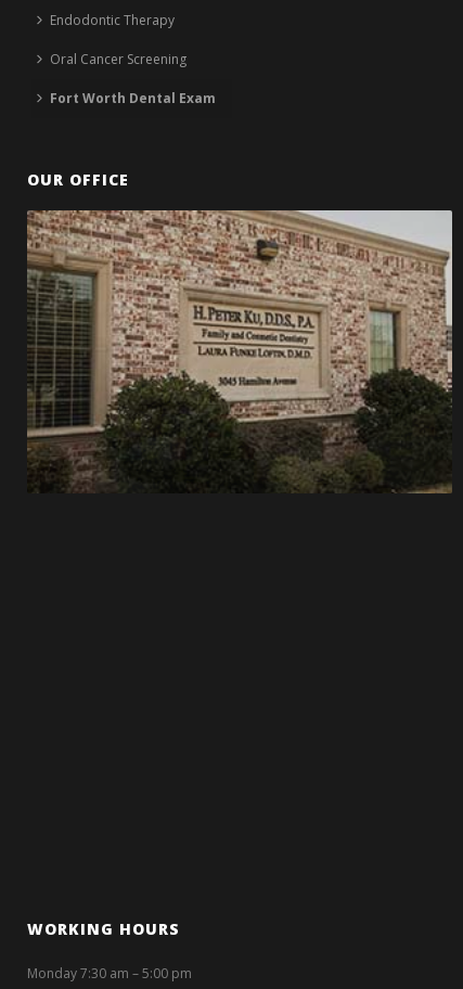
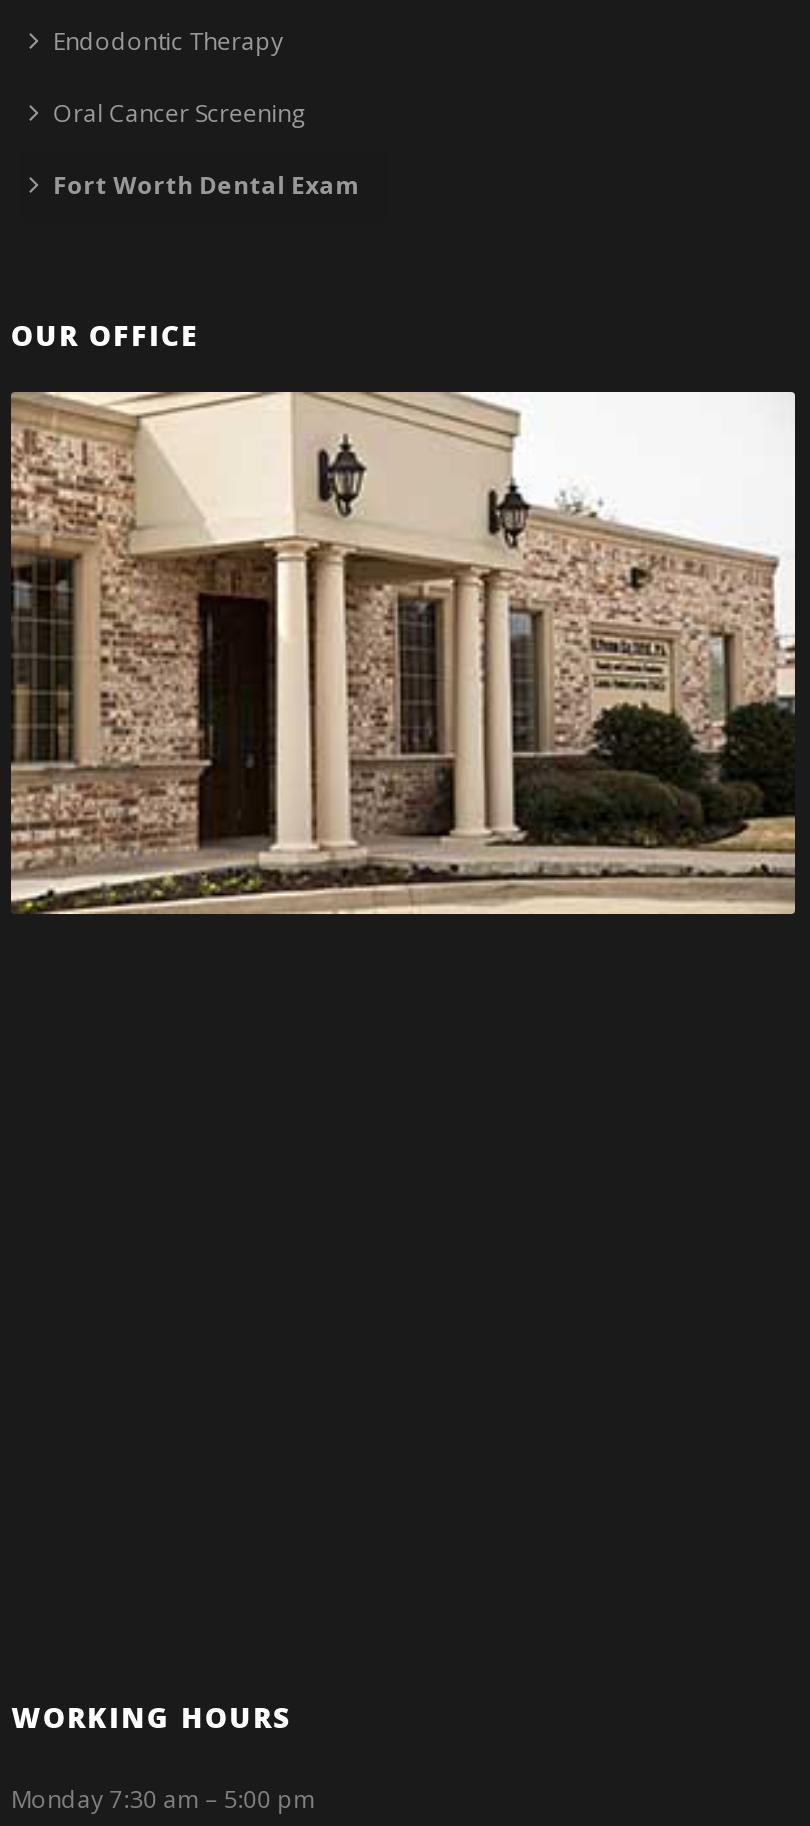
[27,209,453,493] [image] -> [9,392,797,916] [image]

